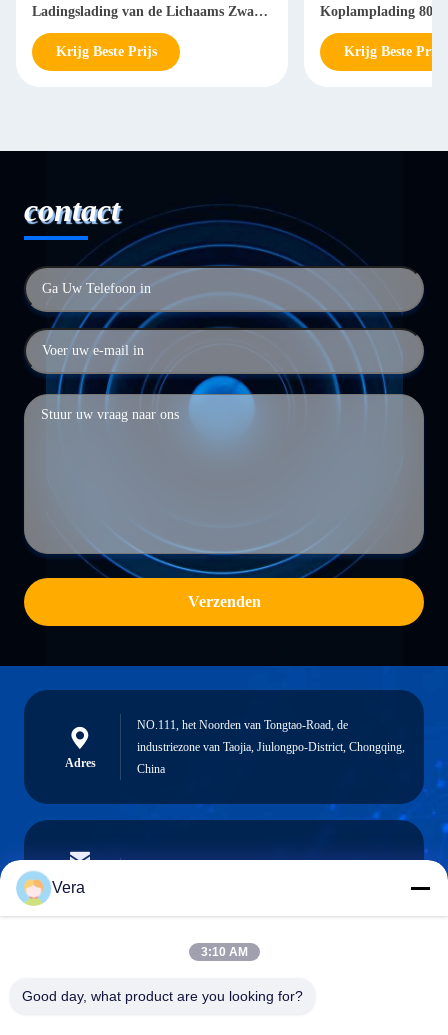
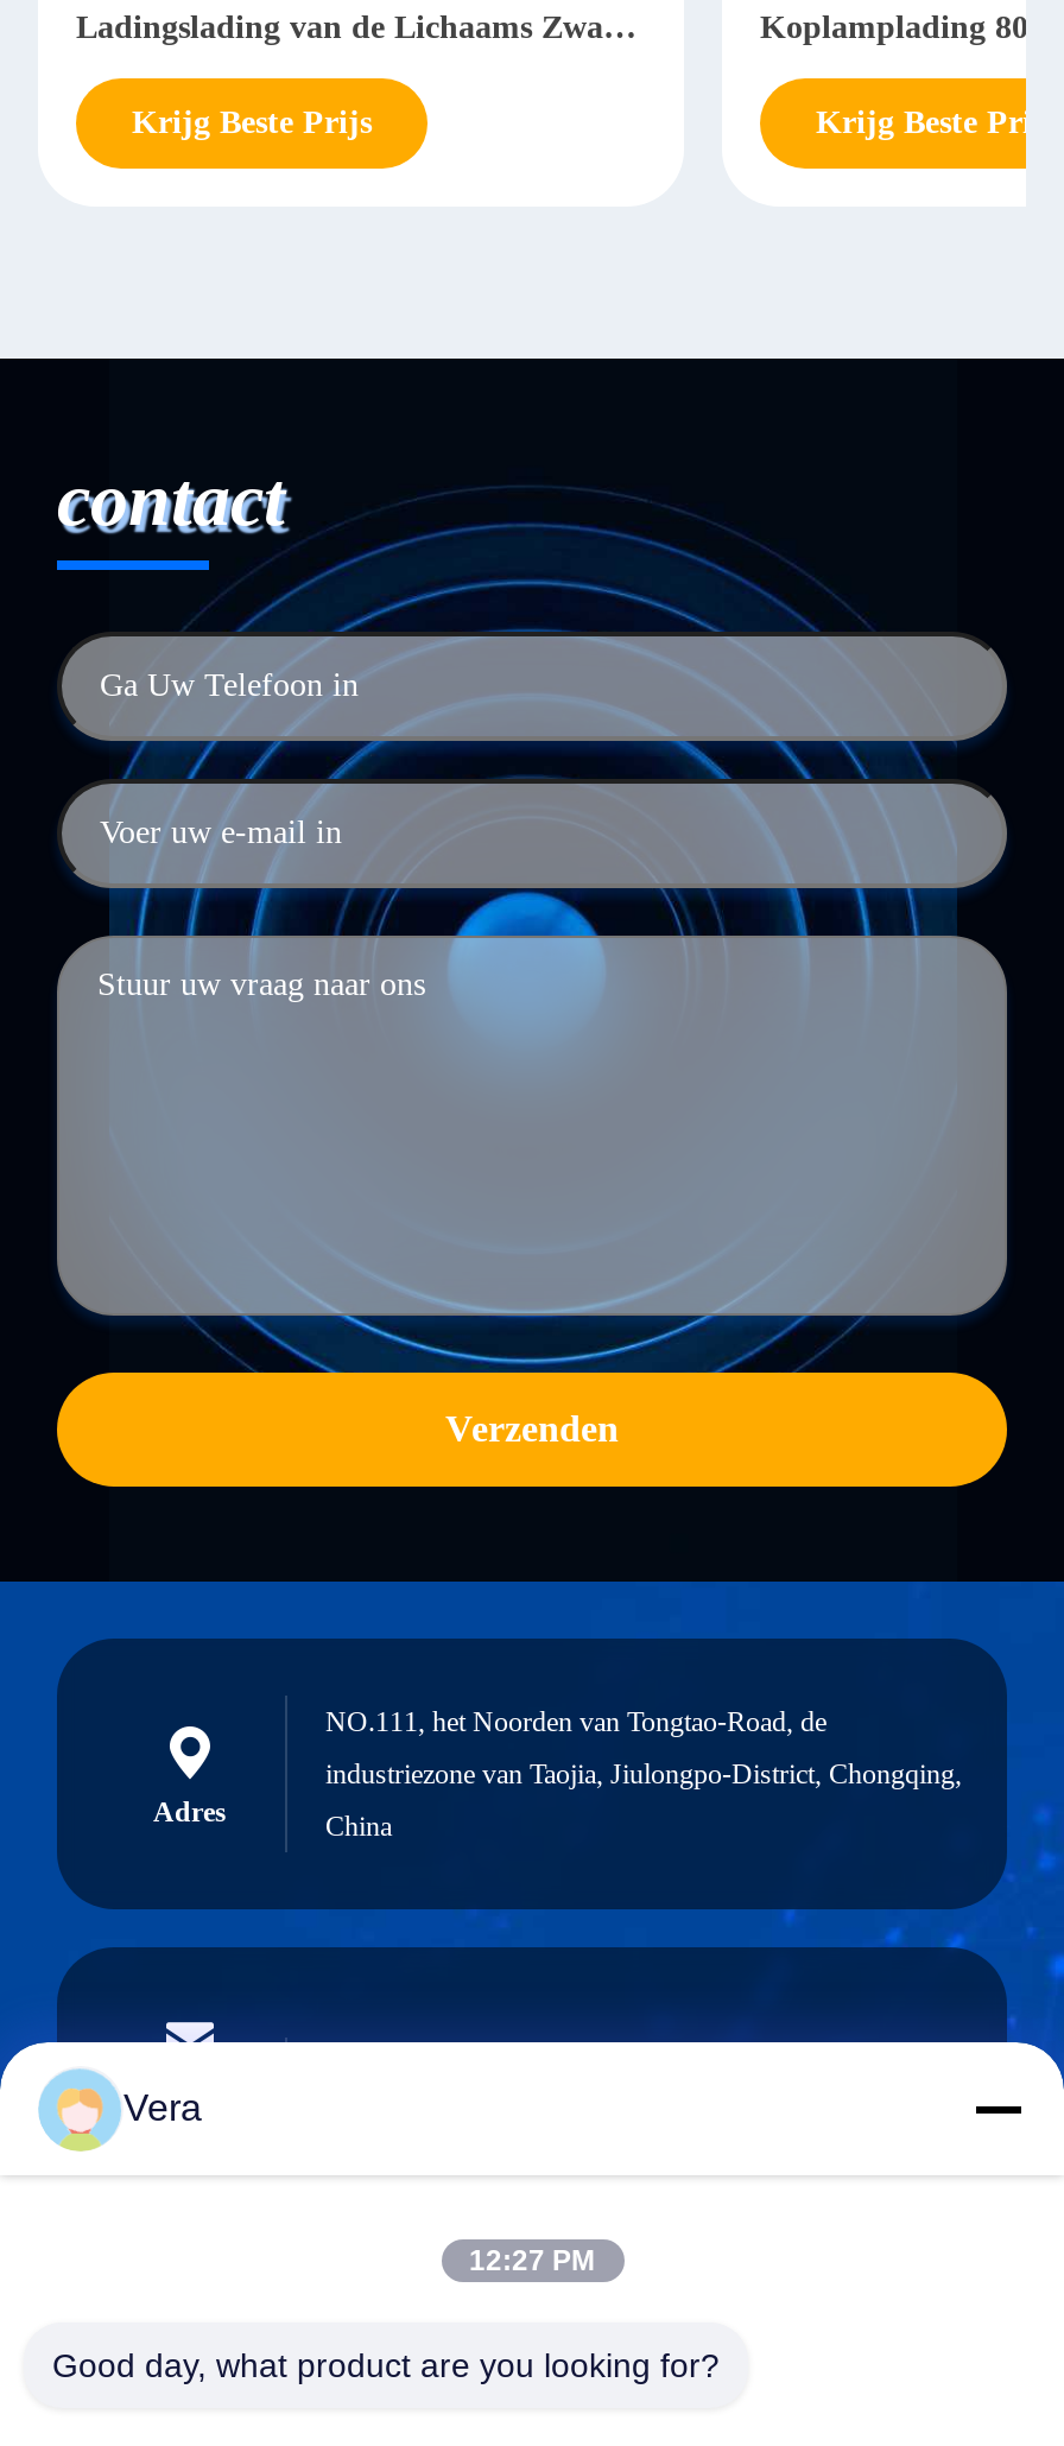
[200,945,247,959] 3:10 AM -> [469,2244,595,2277] 12:27 PM

